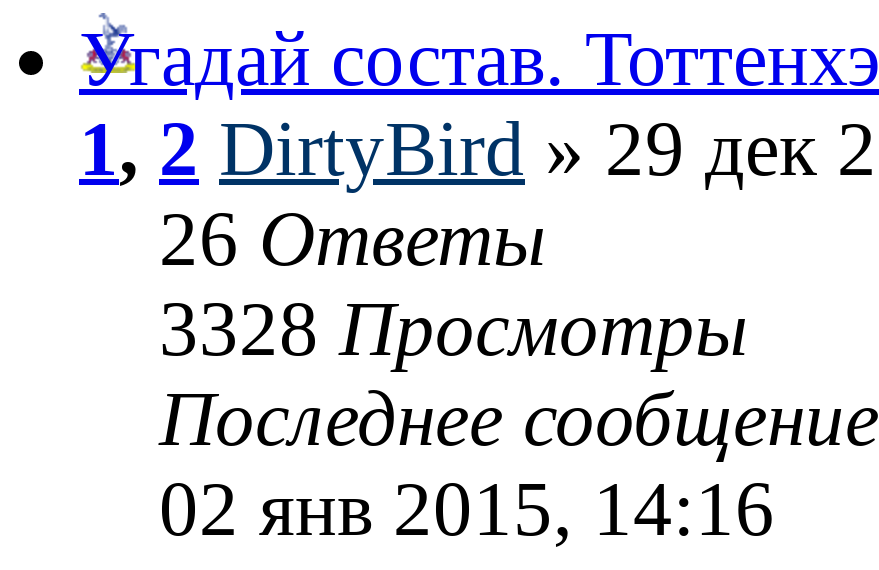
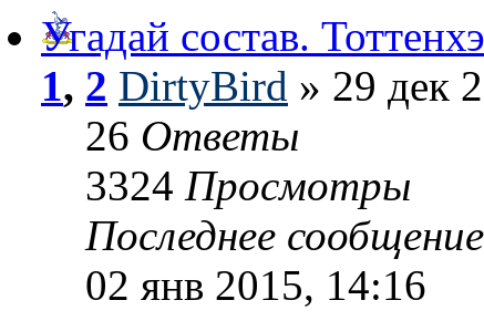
[159,285,747,371] 3328 Просмотры -> [85,161,411,209] 3324 Просмотры

